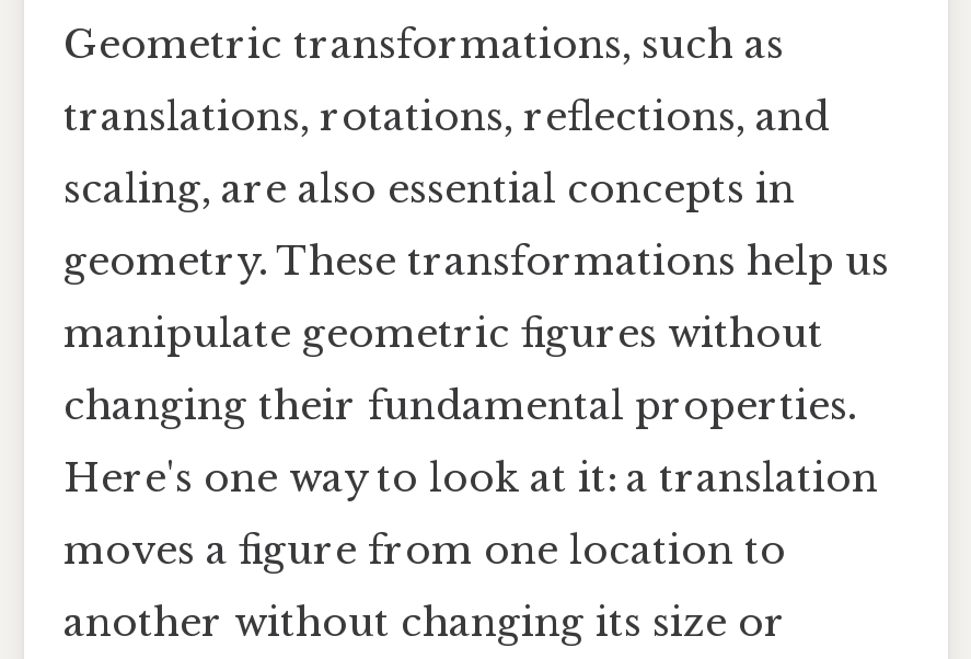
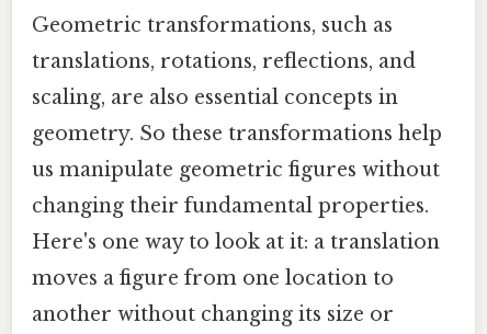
[63,238,889,286] geometry. These transformations help us -> [32,122,442,146] geometry. So these transformations help
[63,310,823,358] manipulate geometric figures without -> [32,158,440,182] us manipulate geometric figures without

